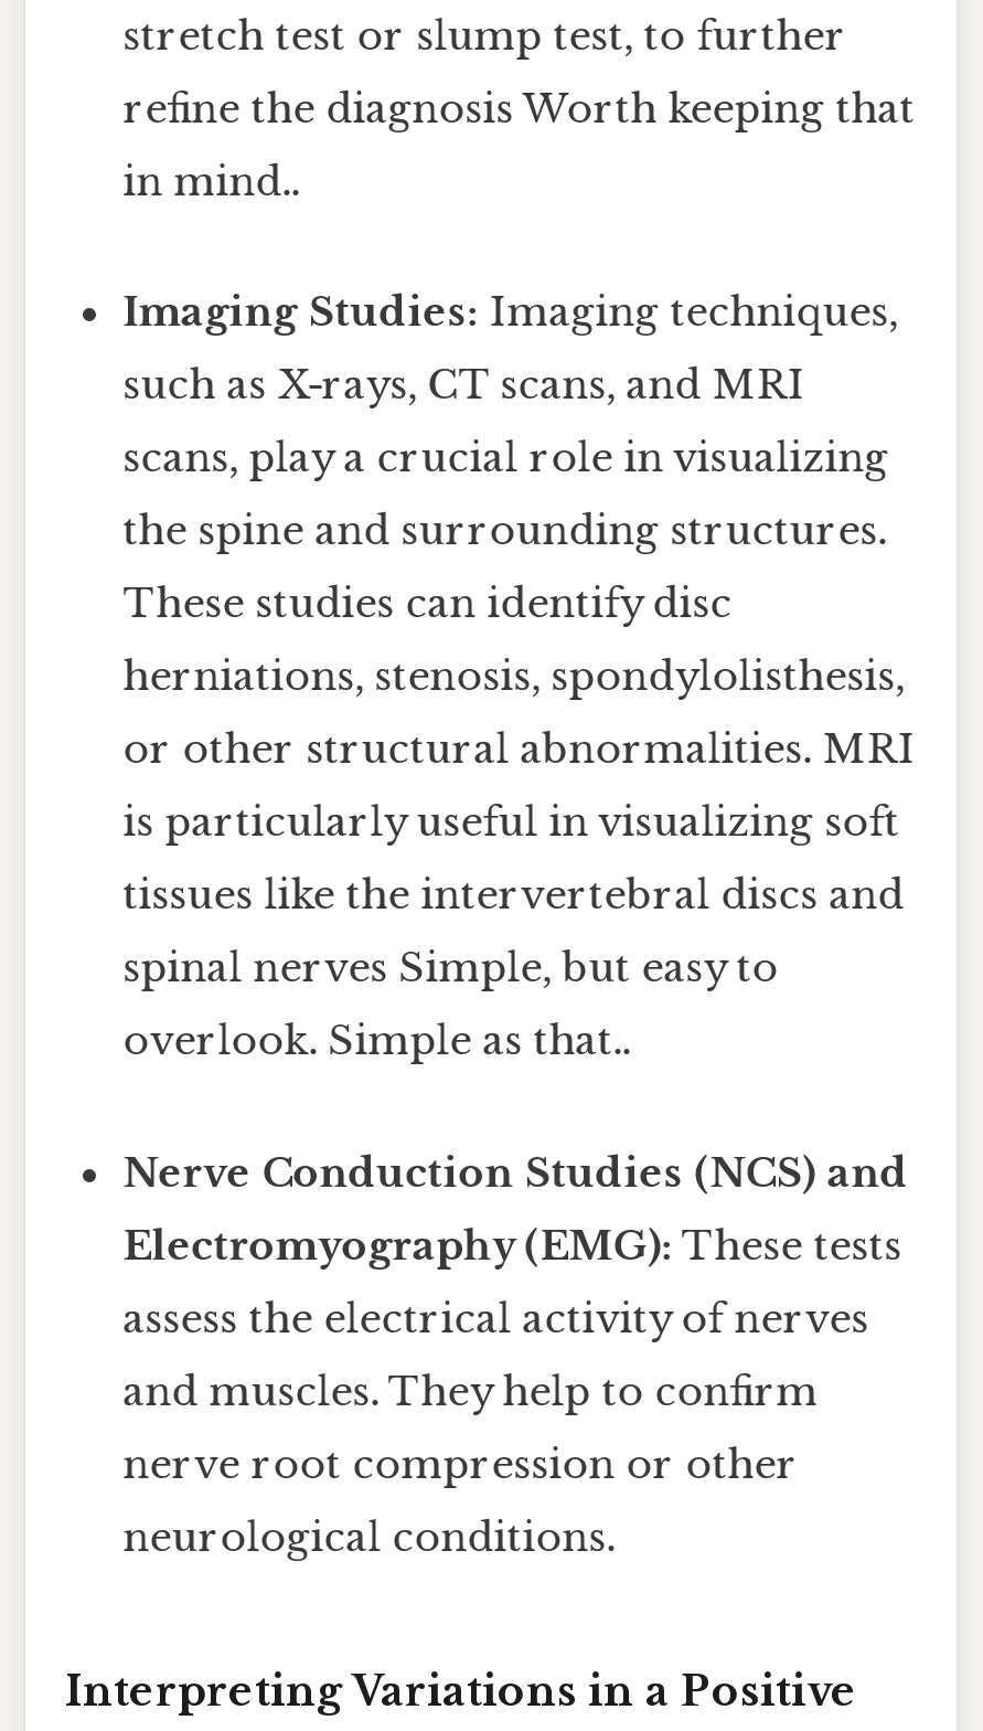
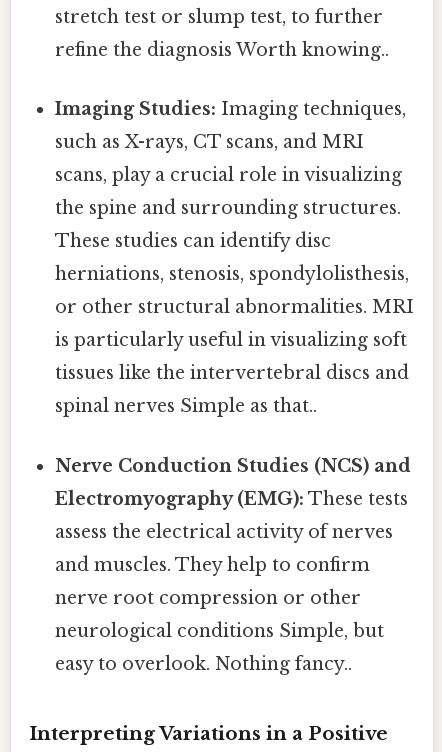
[123,85,915,206] refine the diagnosis Worth keeping that | in mind.. -> [55,39,389,61] refine the diagnosis Worth knowing..
[123,945,778,1066] spinal nerves Simple, but easy to | overlook. Simple as that.. -> [55,395,317,417] spinal nerves Simple as that..
moved [123,1148,908,1488] -> [55,454,411,608]: Nerve Conduction Studies (NCS) and | Electromyography (EMG): These tests | assess the electrical activity of nerves | and muscles. They help to confirm | nerve root compression or other
[123,1512,615,1561] neurological conditions. -> [55,619,384,674] neurological conditions Simple, but | easy to overlook. Nothing fancy..

